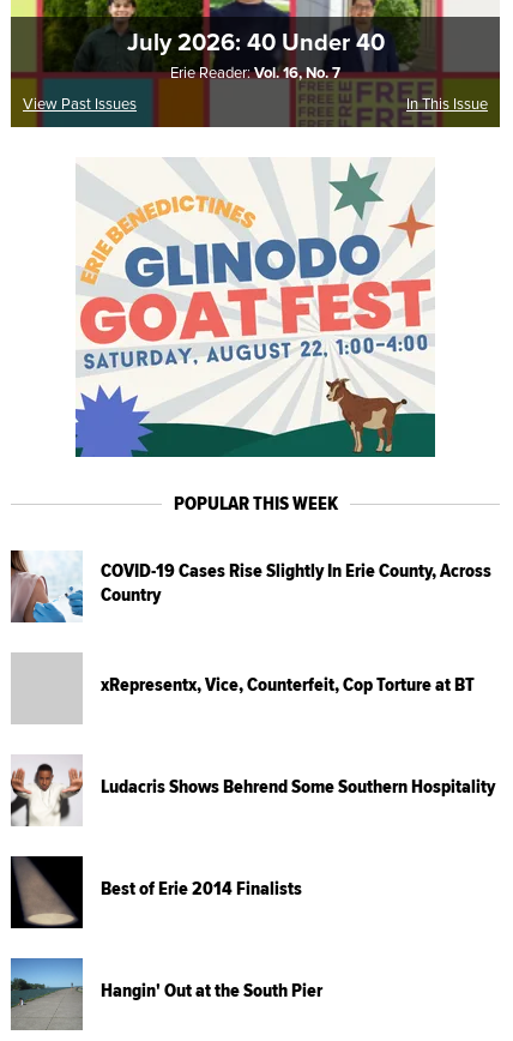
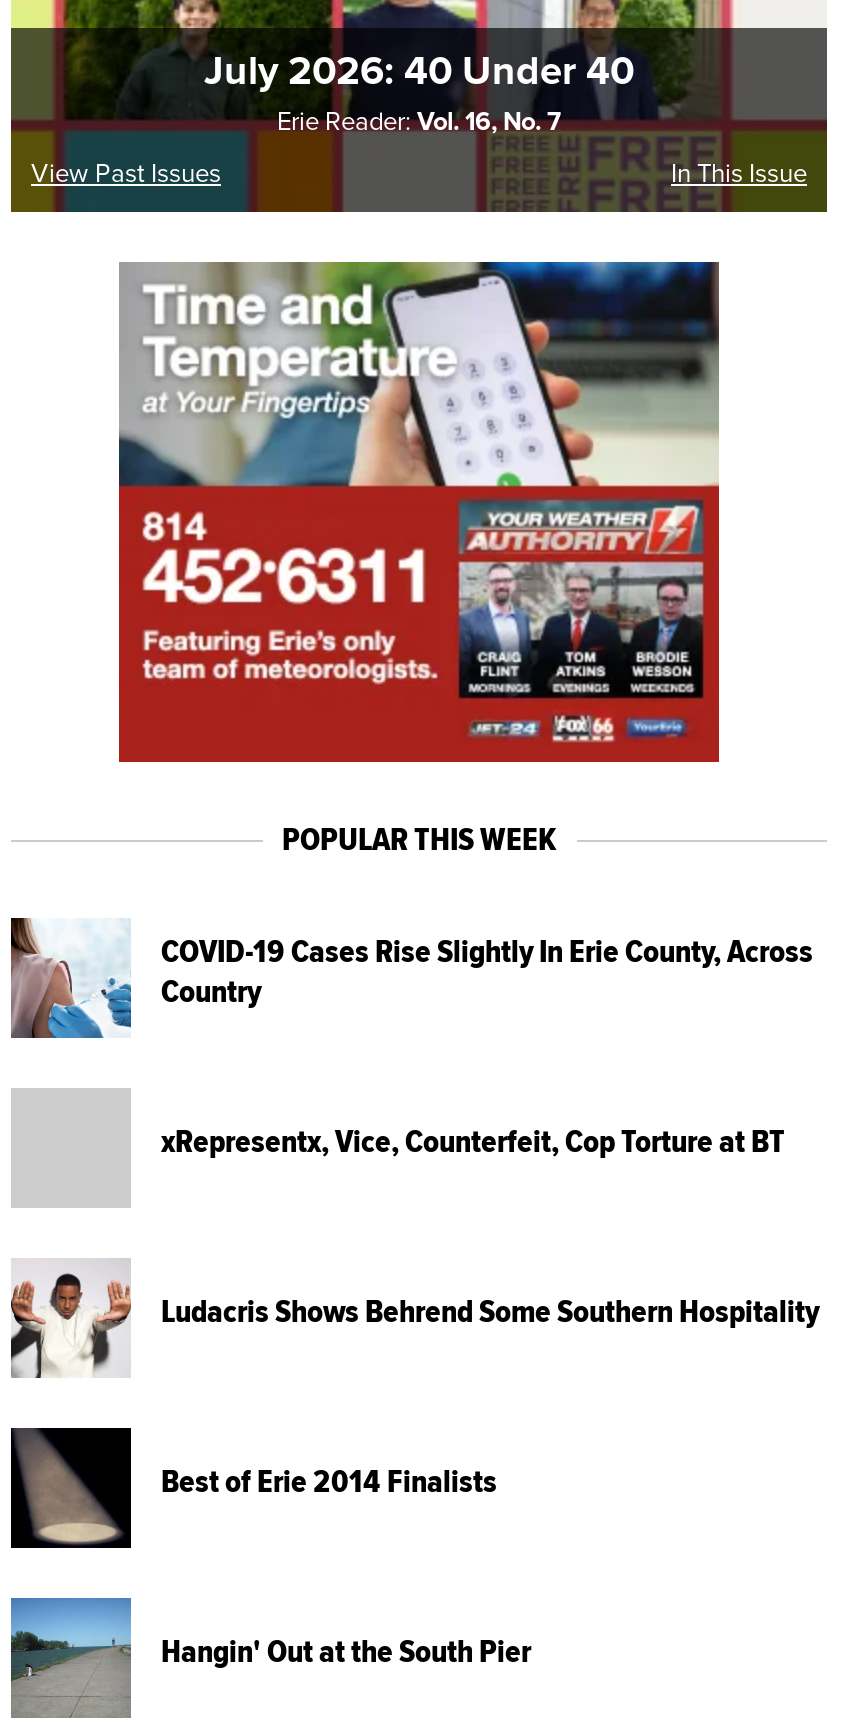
[74,157,436,458] [image] -> [117,260,721,764] [image]

